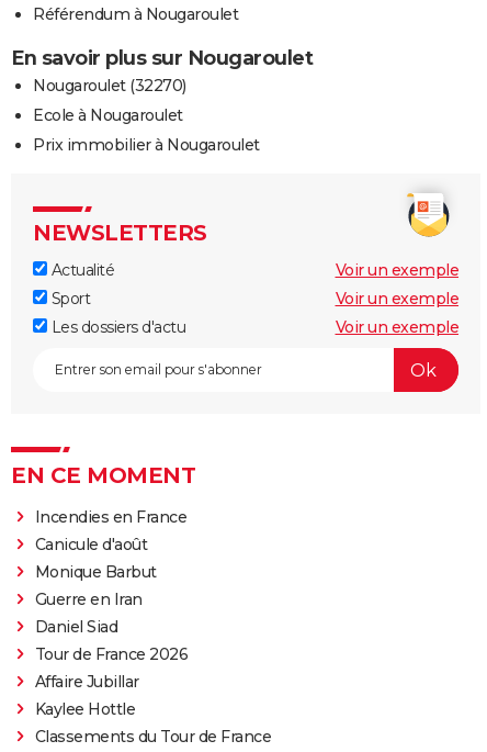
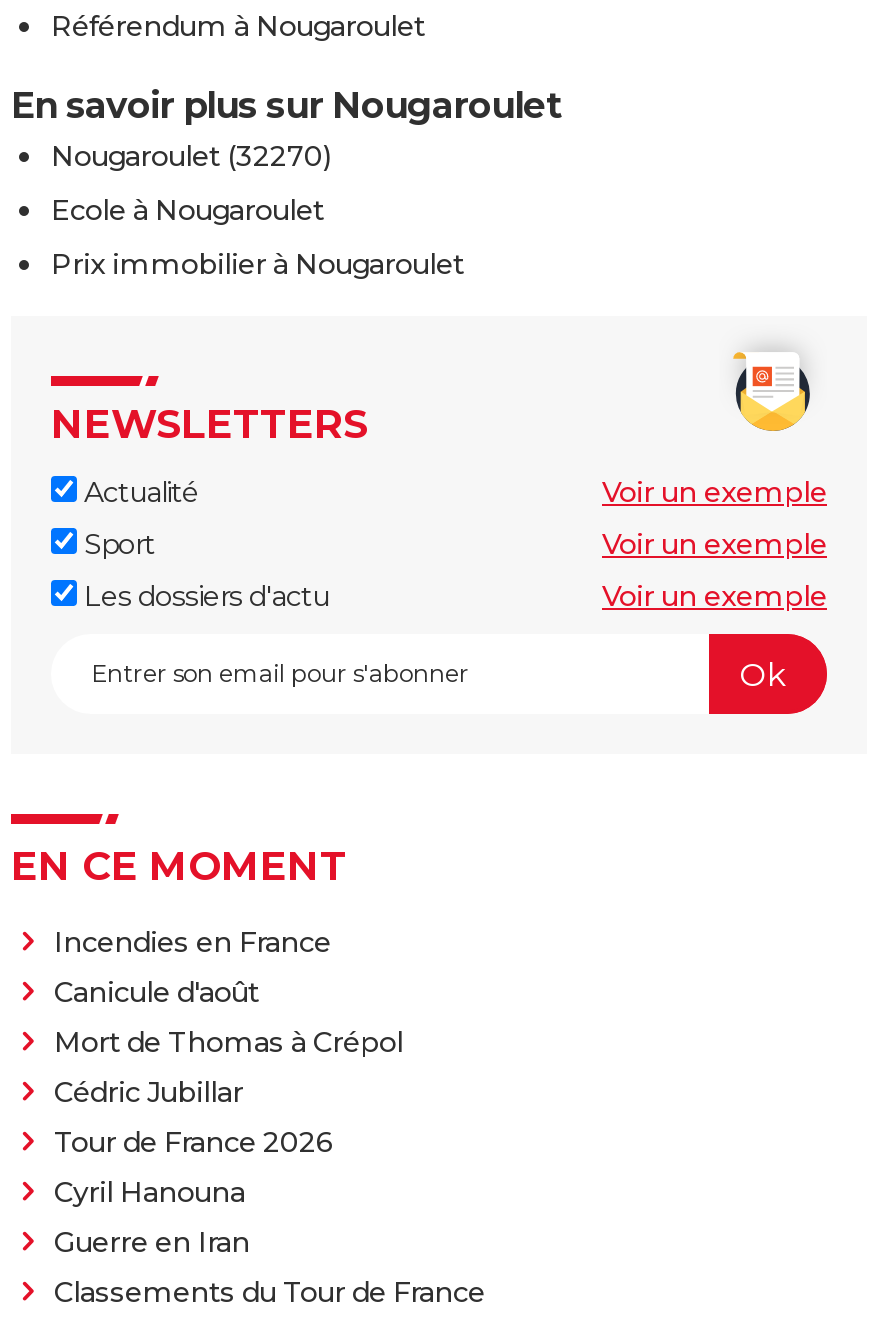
[35,563,156,582] Monique Barbut -> [54,1025,403,1211] Mort de Thomas à Crépol | Cédric Jubillar | Cyril Hanouna
moved [35,590,142,610] -> [54,1225,250,1261]: Guerre en Iran
[35,617,139,720] Daniel Siad | Affaire Jubillar | Kaylee Hottle -> none
moved [35,645,188,665] -> [54,1125,333,1161]: Tour de France 2026

